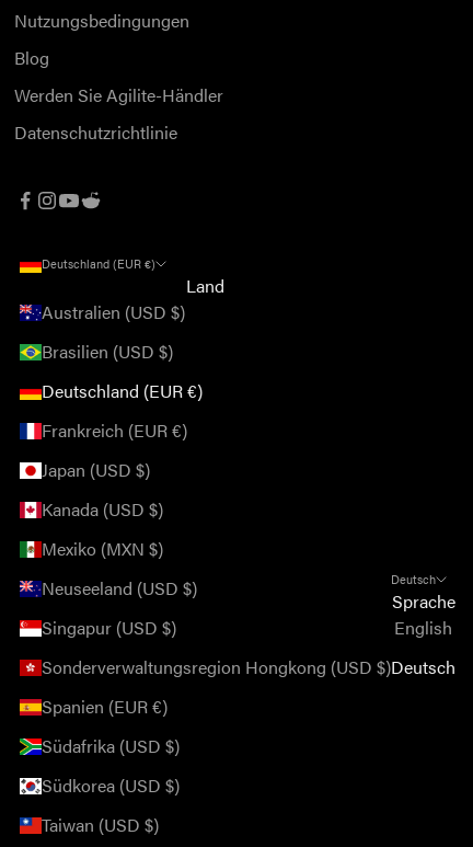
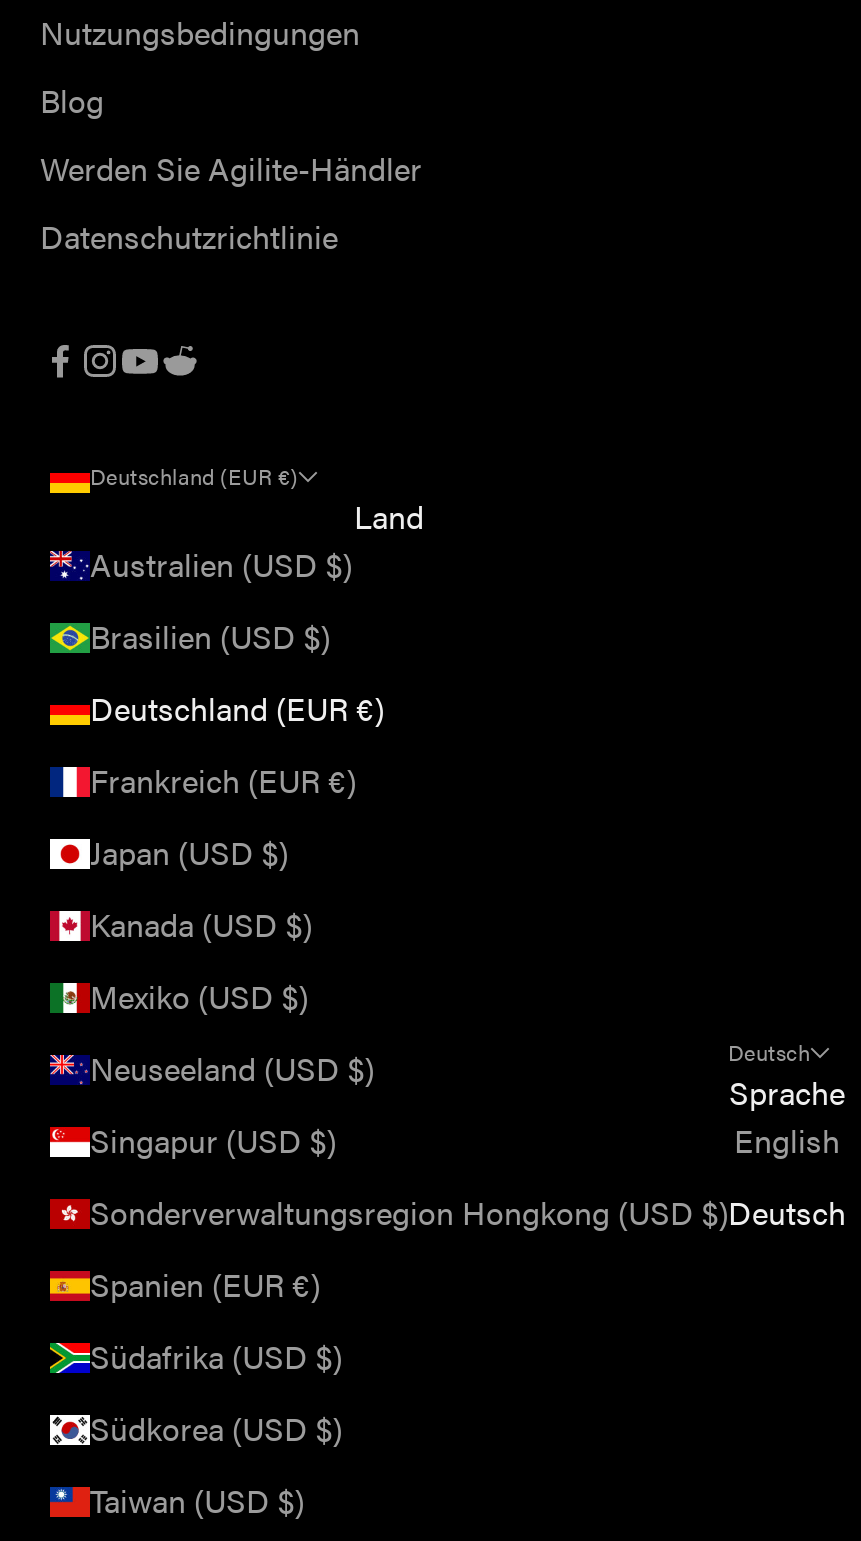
[42,536,163,561] Mexiko (MXN $) -> [90,973,308,1019] Mexiko (USD $)

